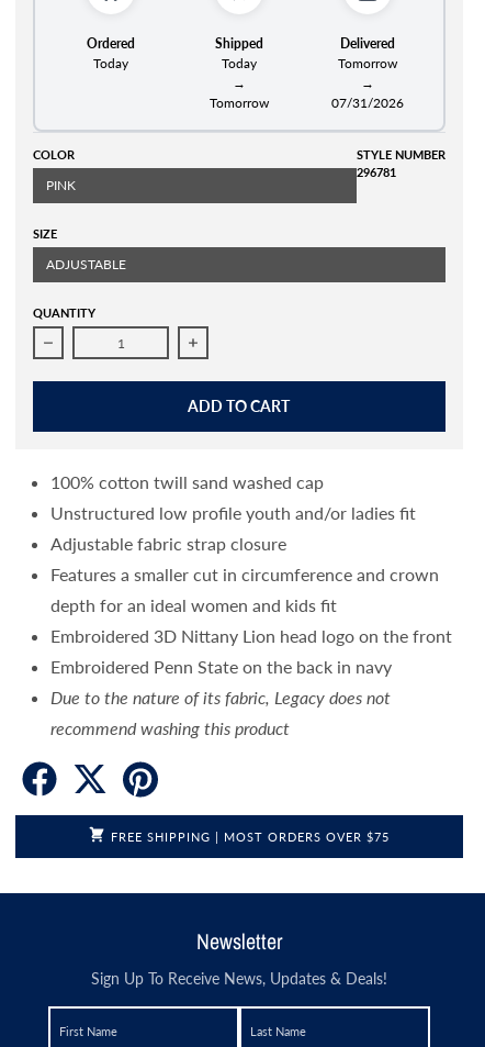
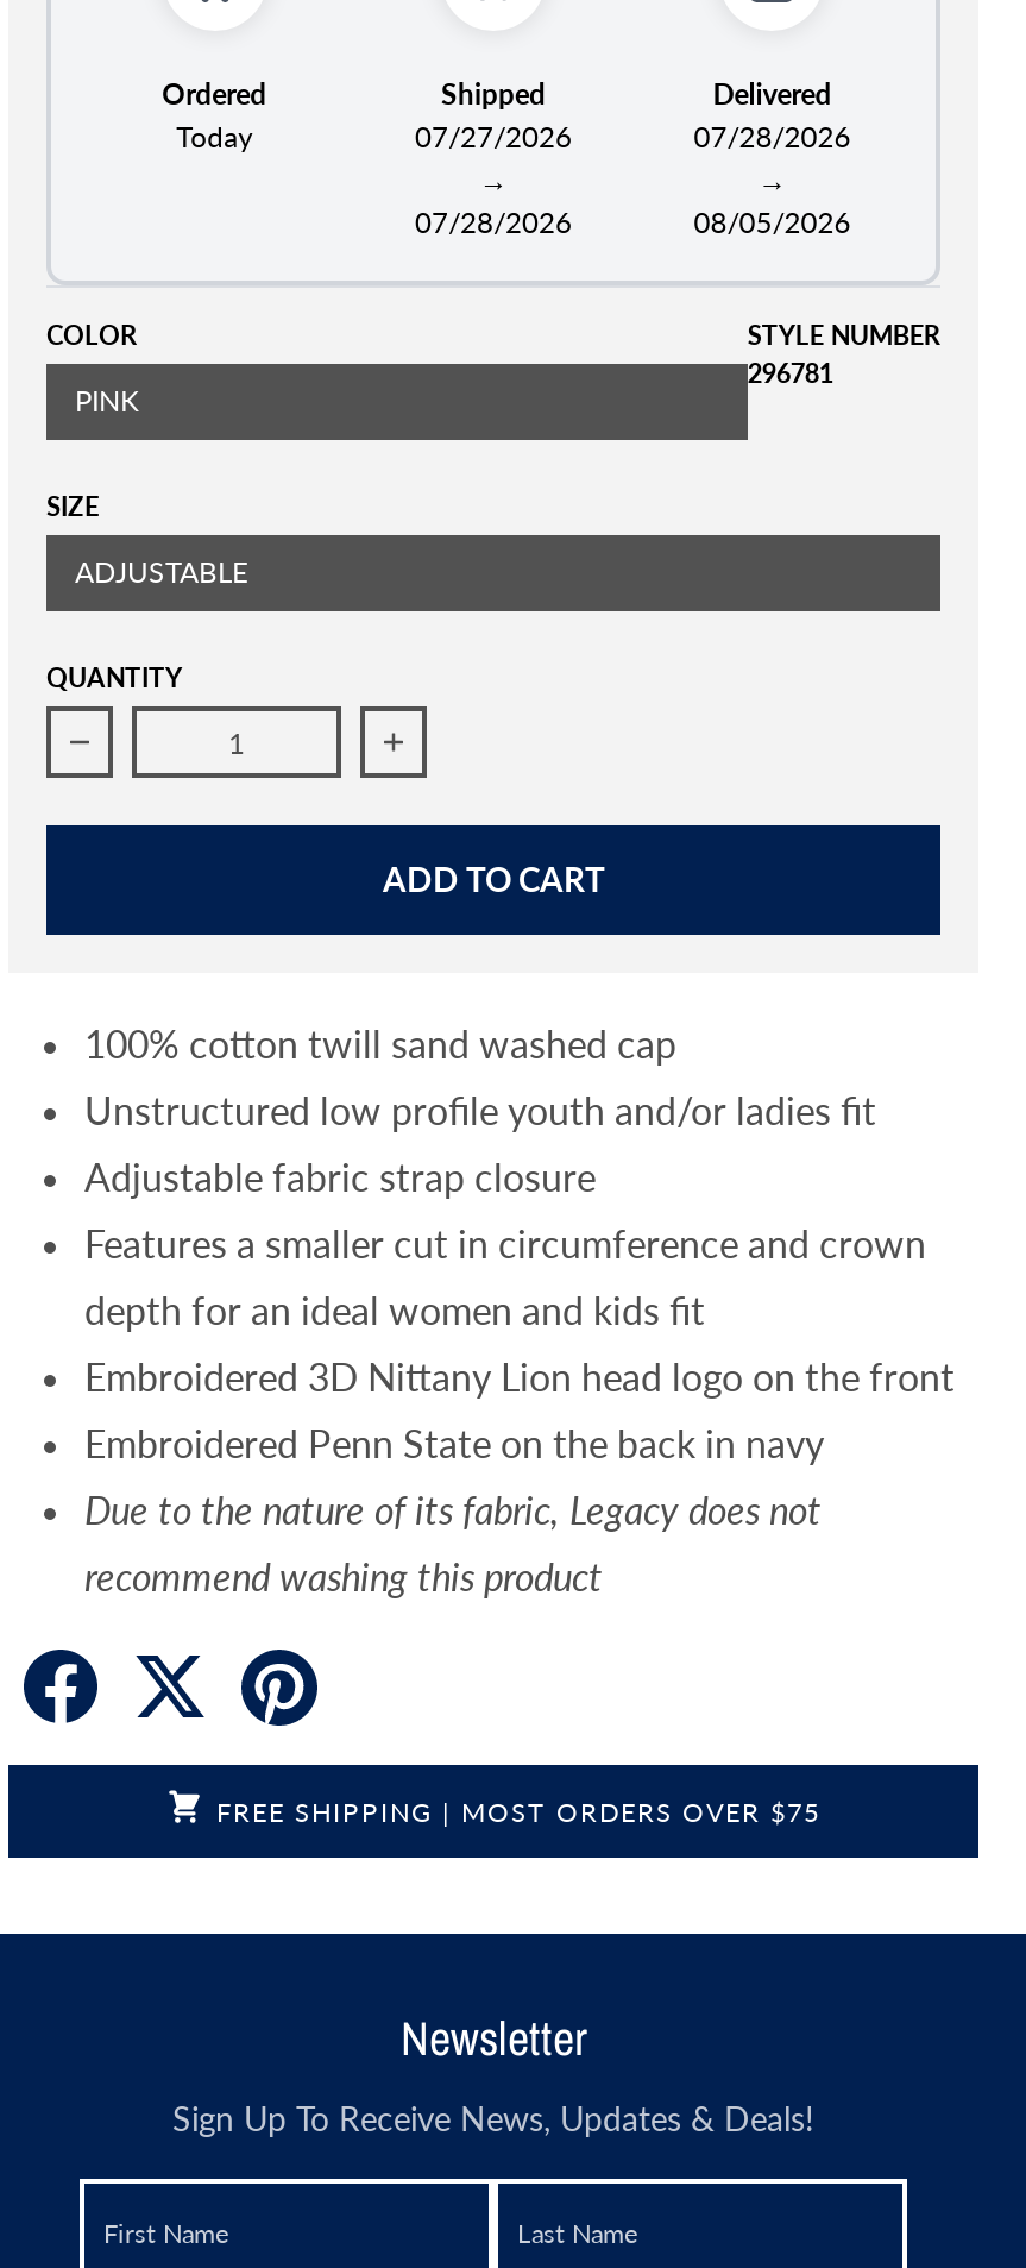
[222,55,257,71] Today -> [415,119,572,155] 07/27/2026
[338,55,397,71] Tomorrow -> [694,119,851,155] 07/28/2026
[209,94,269,111] Tomorrow -> [415,205,572,240] 07/28/2026
[332,94,404,111] 07/31/2026 -> [694,205,851,240] 08/05/2026

